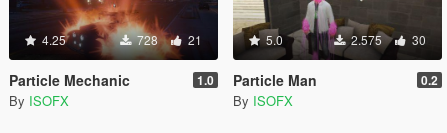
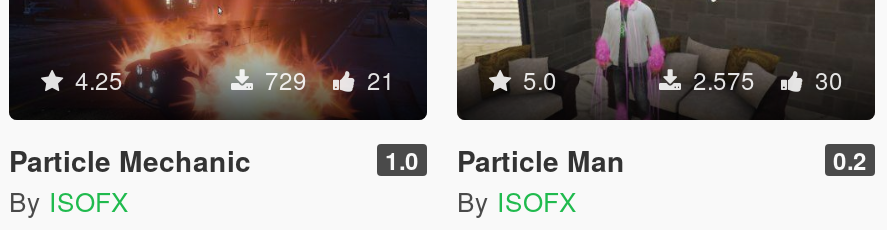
[134,31,202,48] 728 21 -> [259,63,395,97] 729 21

